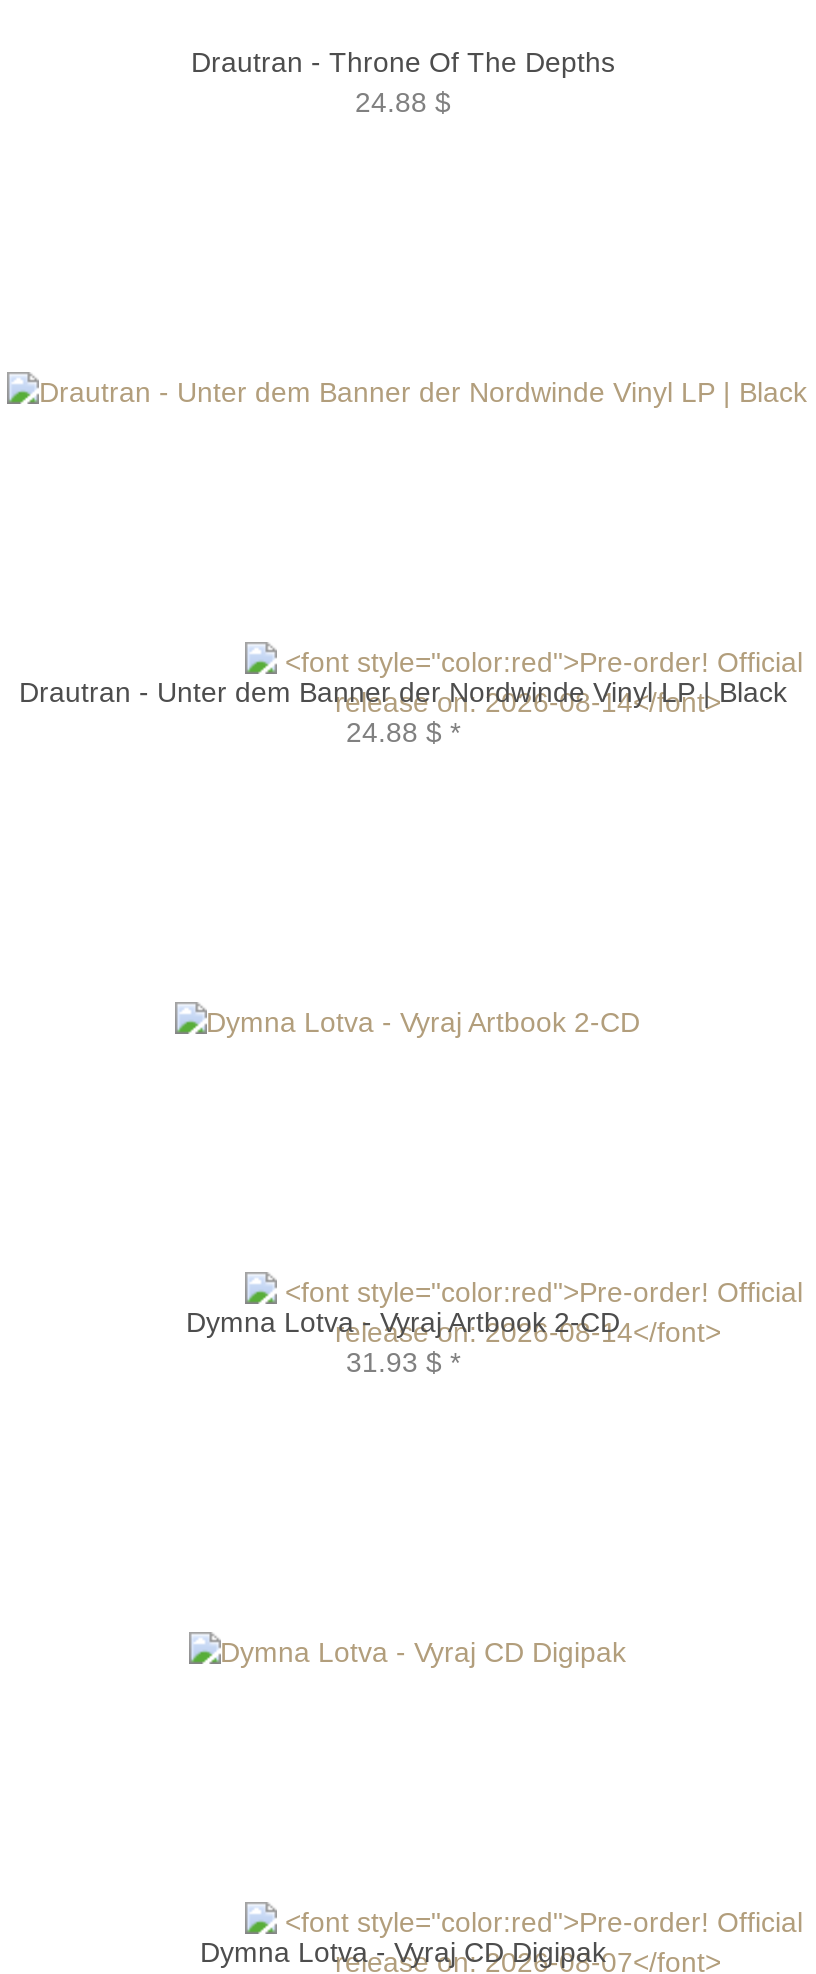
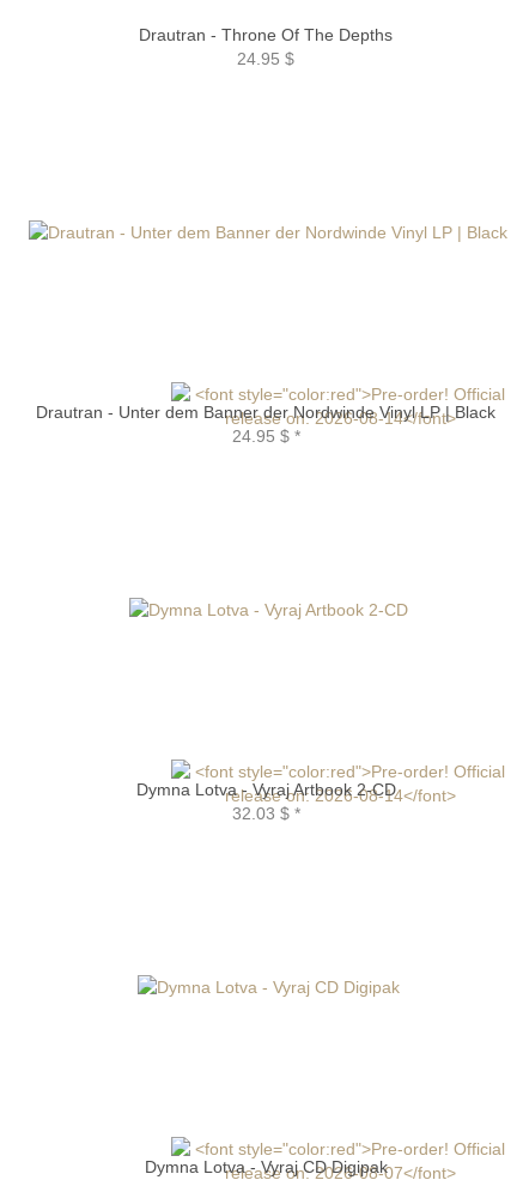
[355,86,451,118] 24.88 $ -> [237,49,294,68] 24.95 $
[346,716,460,748] 24.88 $* -> [232,426,300,445] 24.95 $*
[346,1346,460,1378] 31.93 $* -> [232,804,300,823] 32.03 $*

